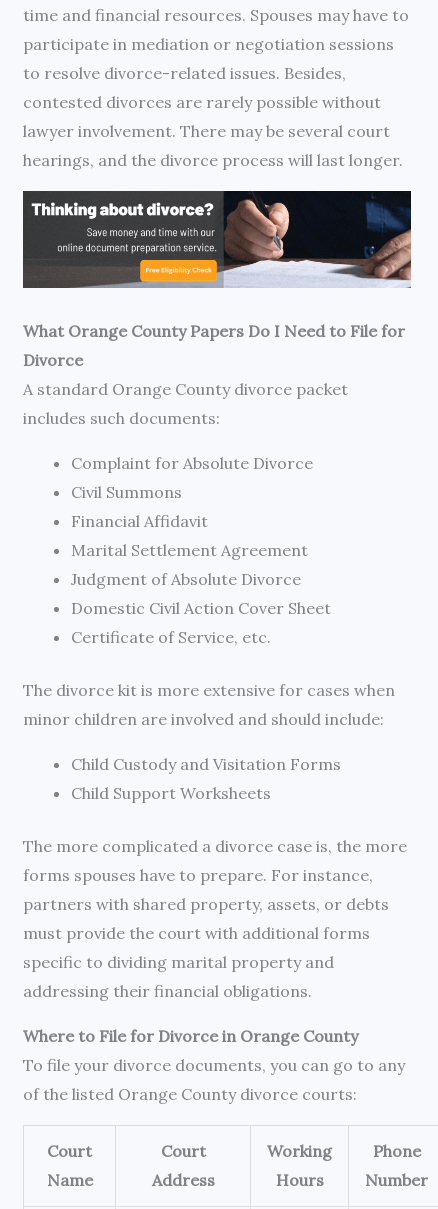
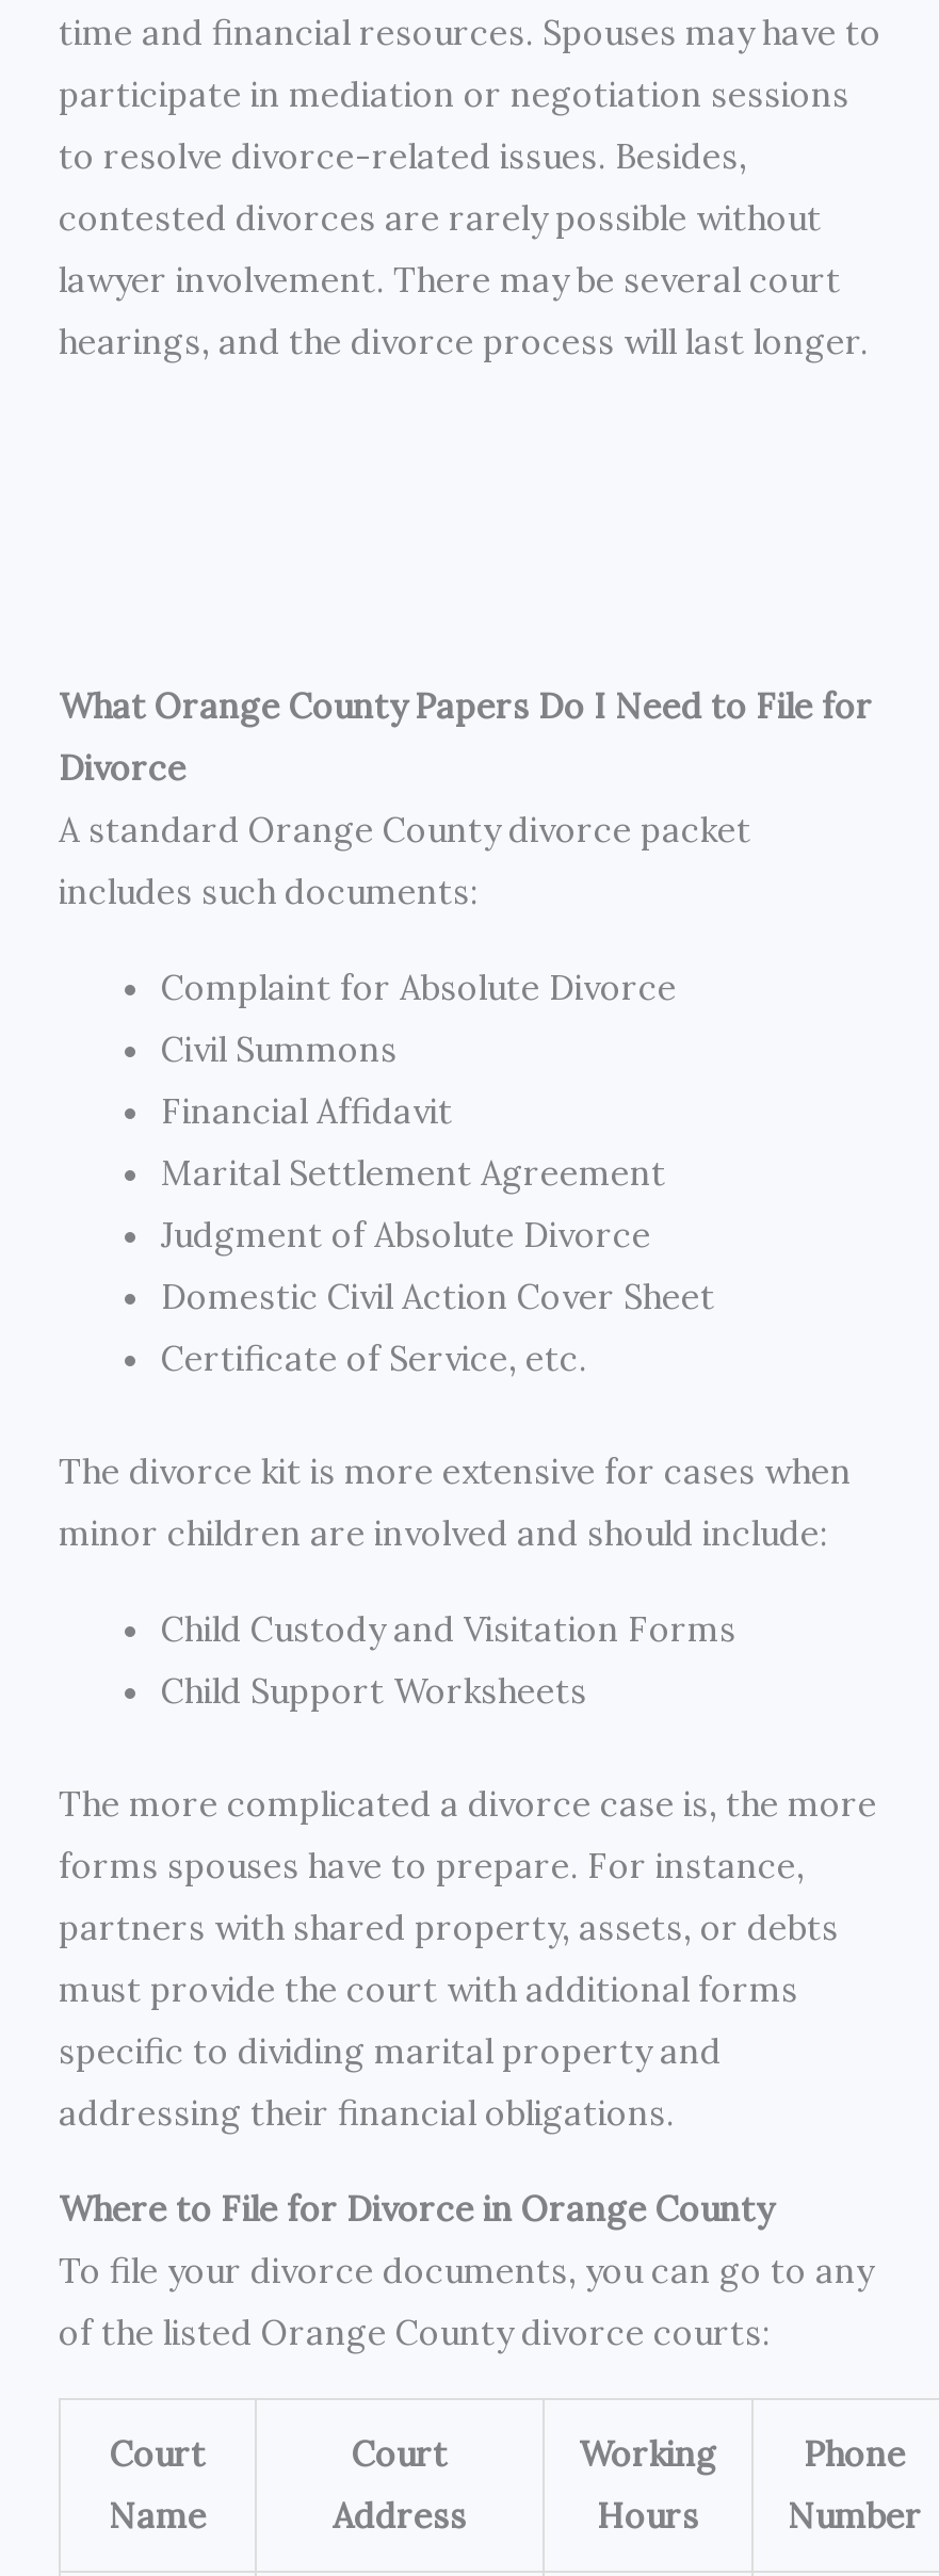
[22,190,412,289] [image] -> none

